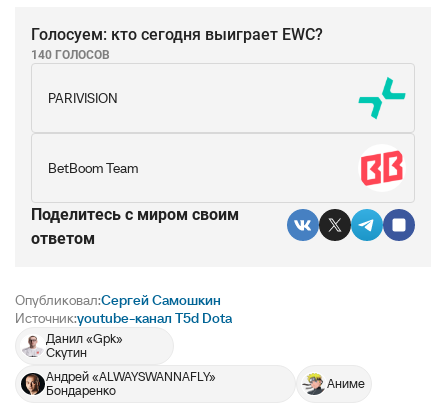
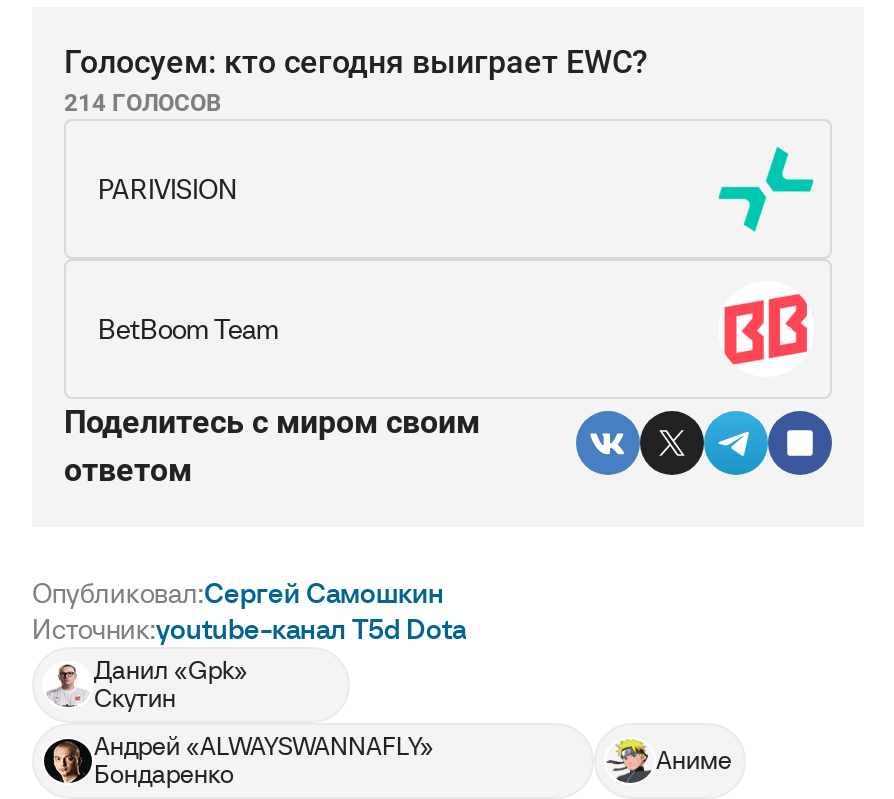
[31,48,110,62] 140 ГОЛОСОВ -> [64,89,222,117] 214 ГОЛОСОВ

